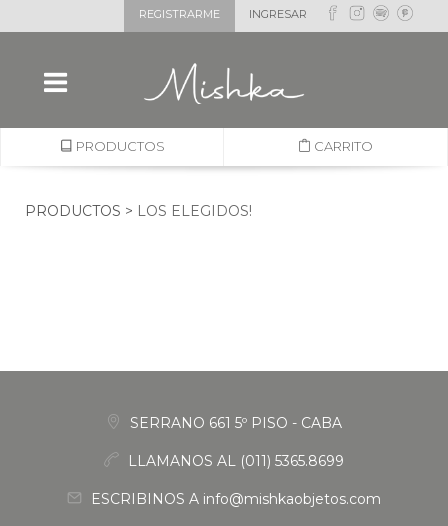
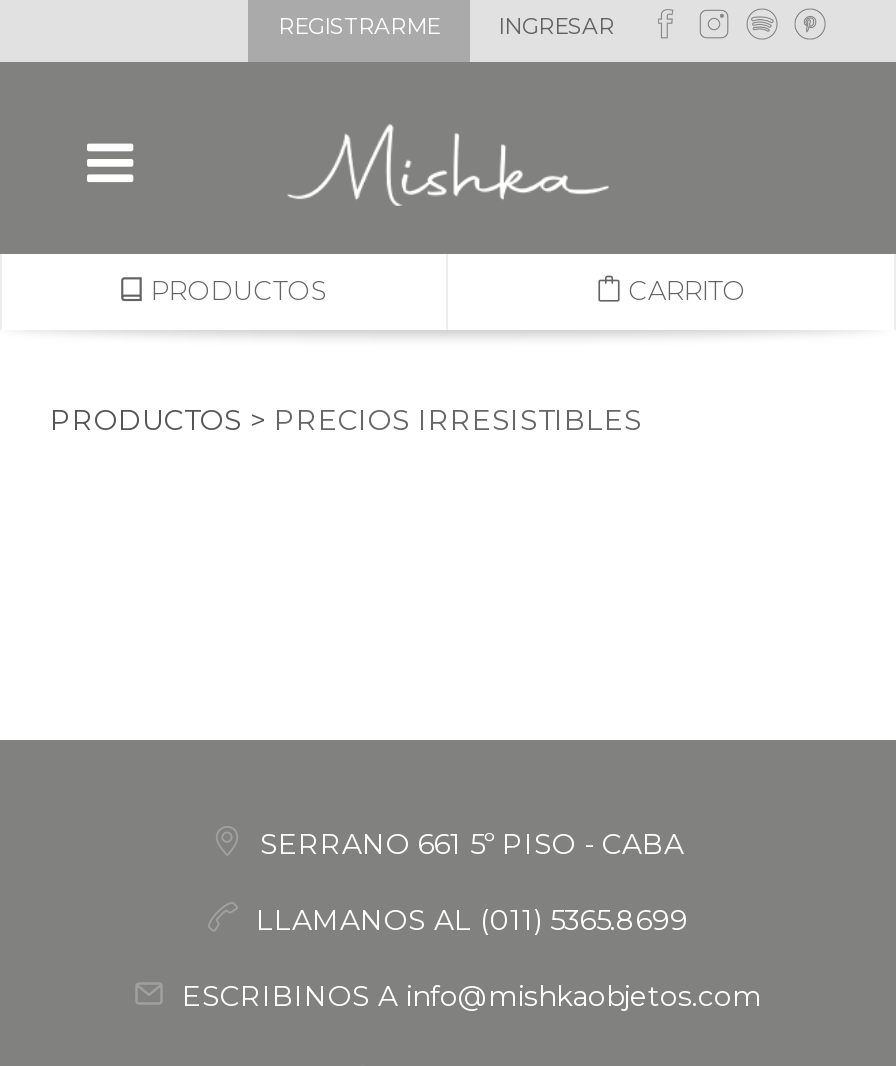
[25,202,252,220] PRODUCTOS > LOS ELEGIDOS! -> [50,402,642,438] PRODUCTOS > PRECIOS IRRESISTIBLES

